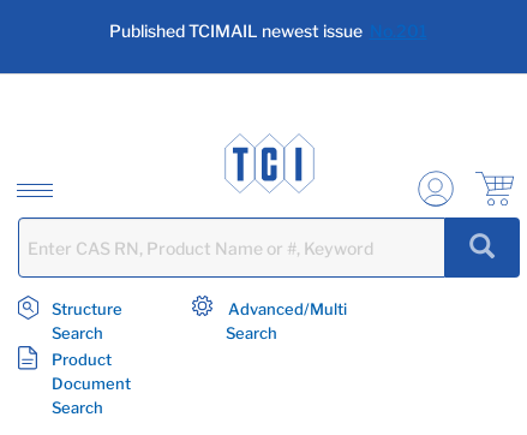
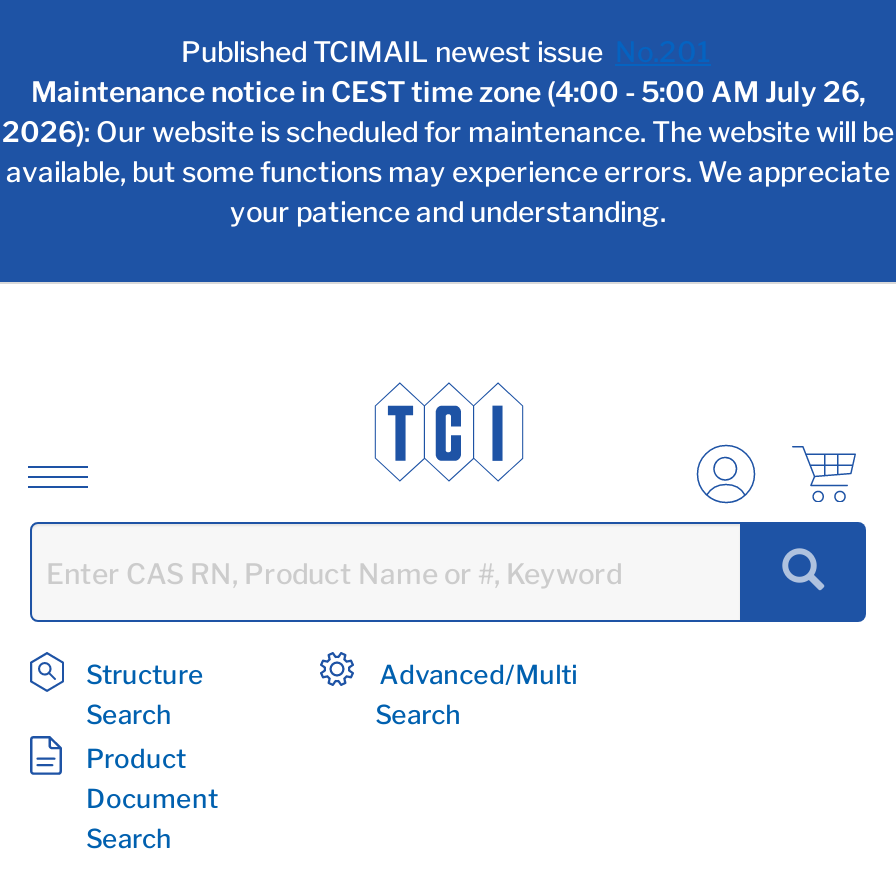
none -> [2,74,894,228] Maintenance notice in CEST time zone (4:00 - 5:00 AM July 26, | 2026): Our website is scheduled for maintenance. The website will be | available, but some functions may experience errors. We appreciate | your patience and understanding.

